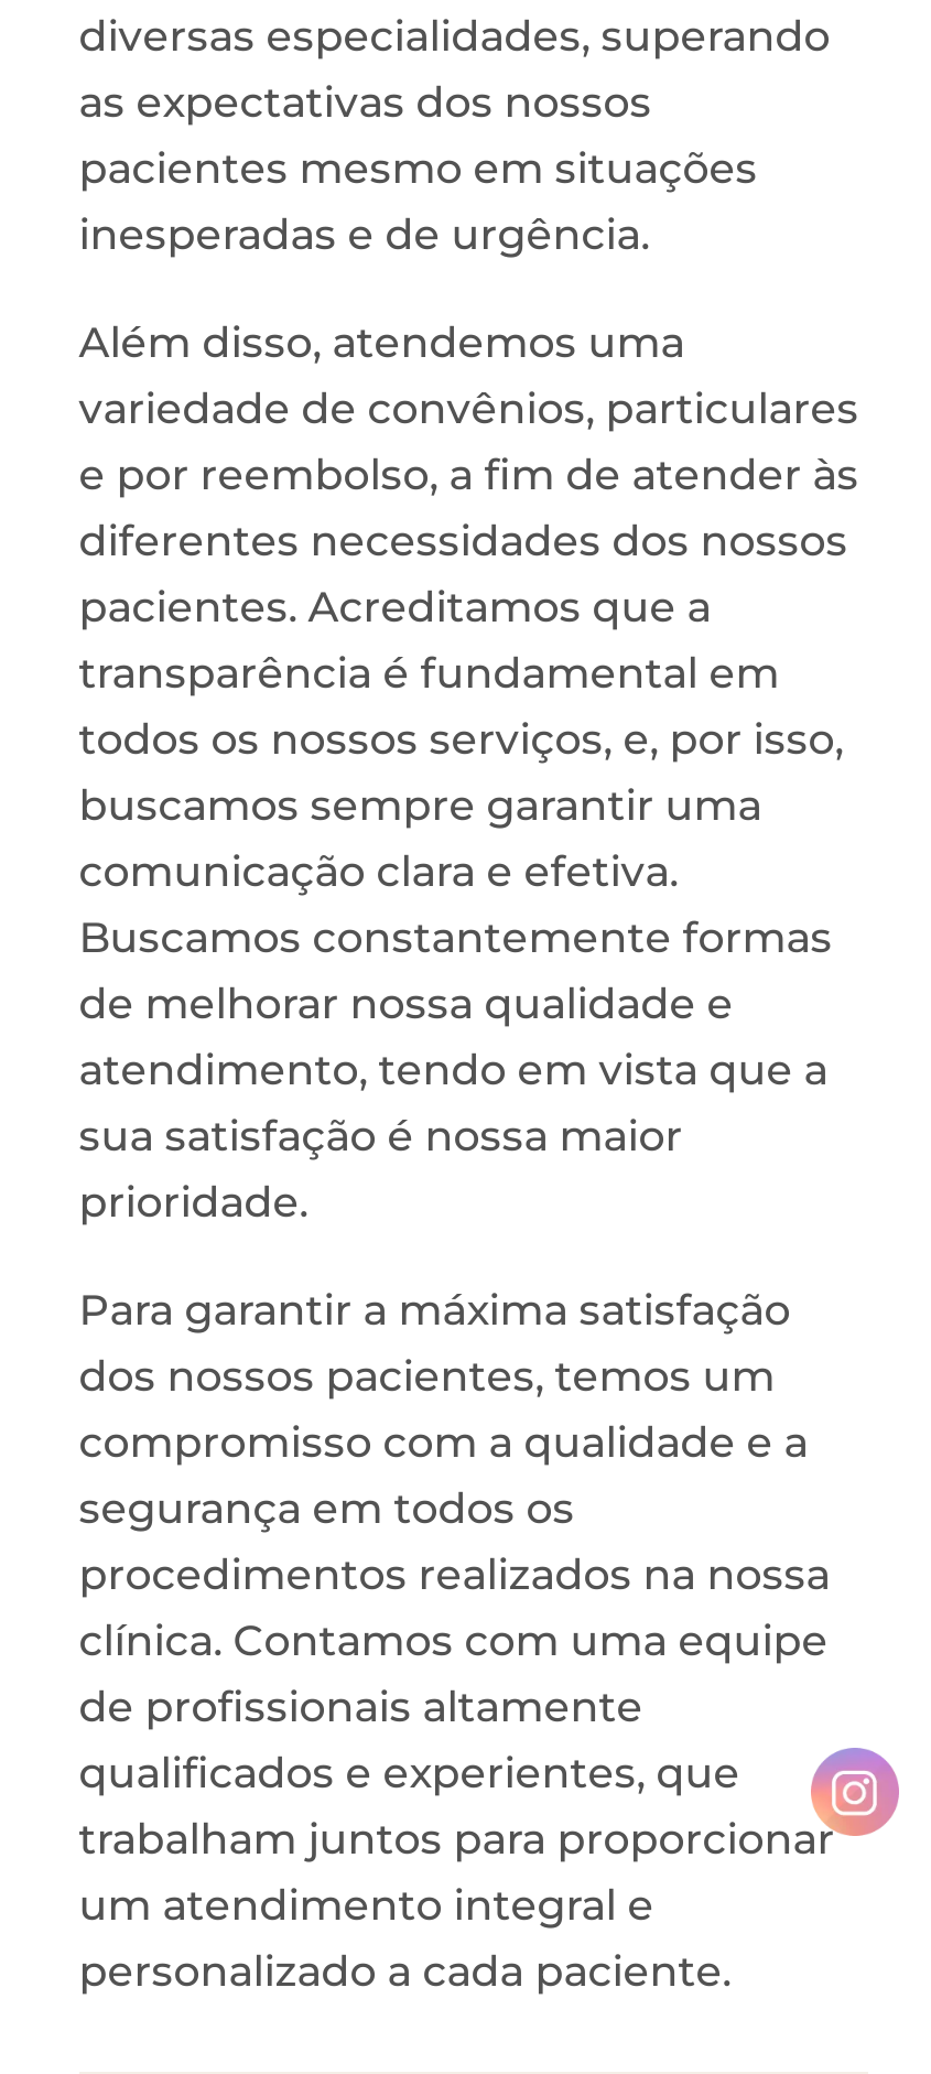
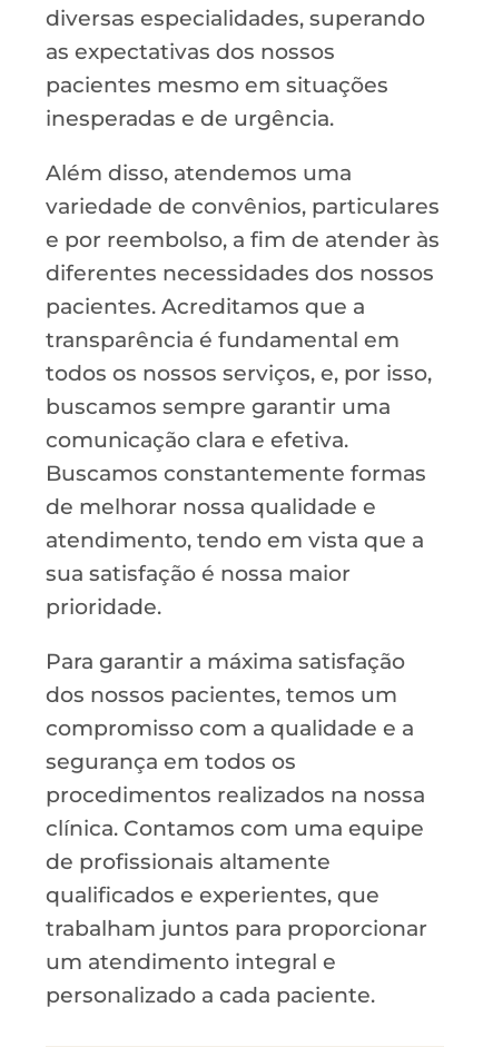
[809,1746,901,1838] [image] -> none

